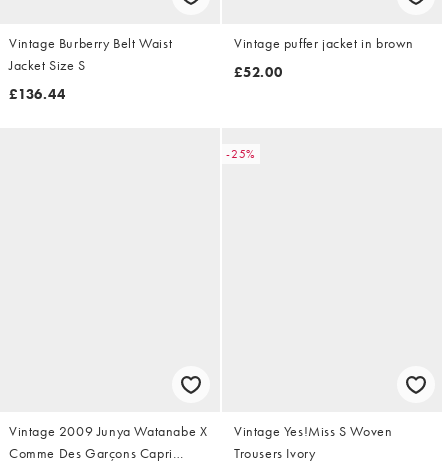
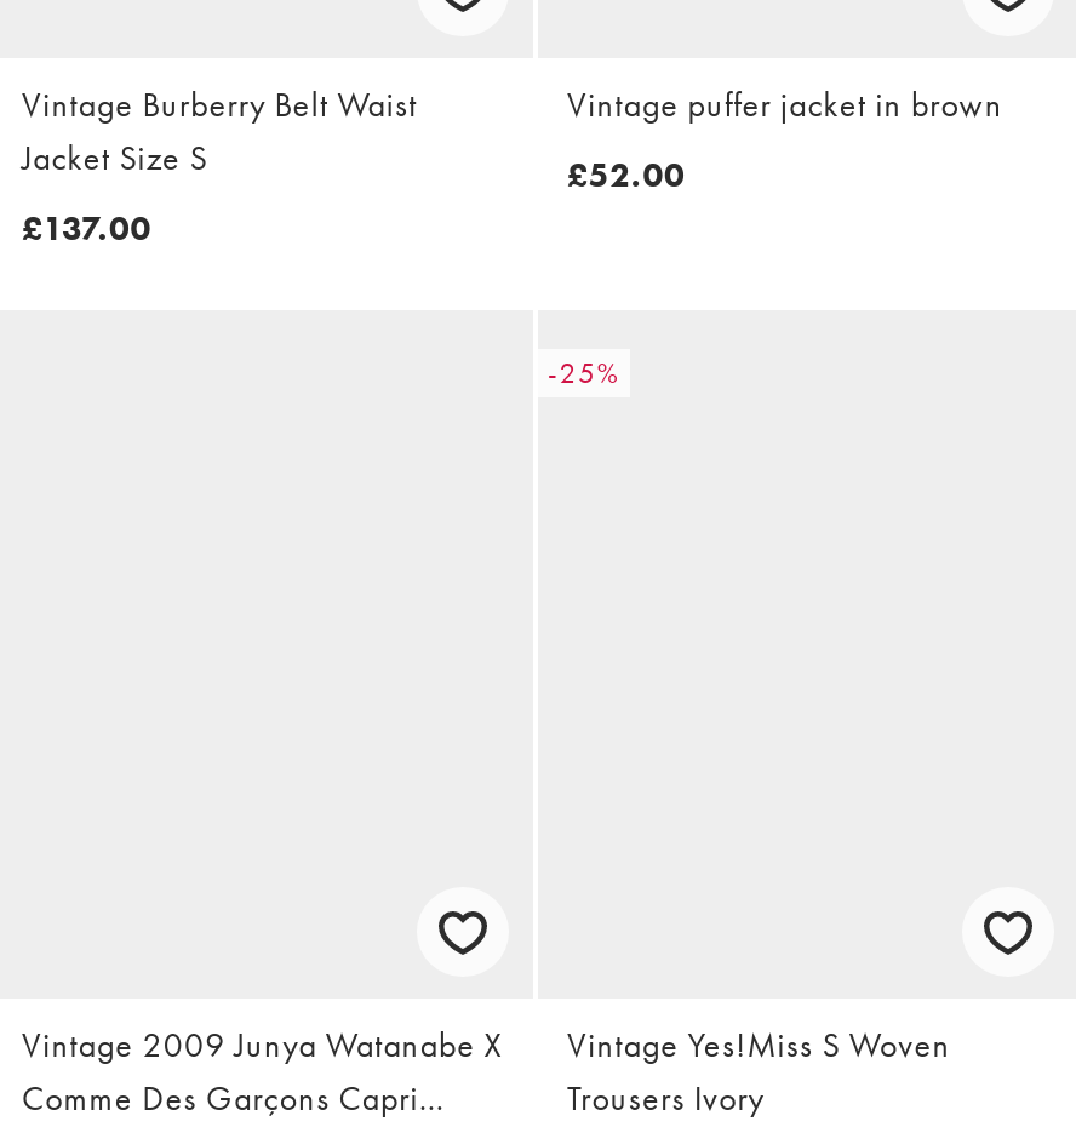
[9,85,66,103] £136.44 -> [22,205,152,249] £137.00

